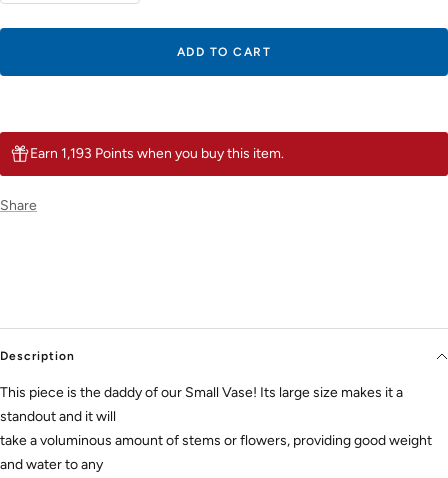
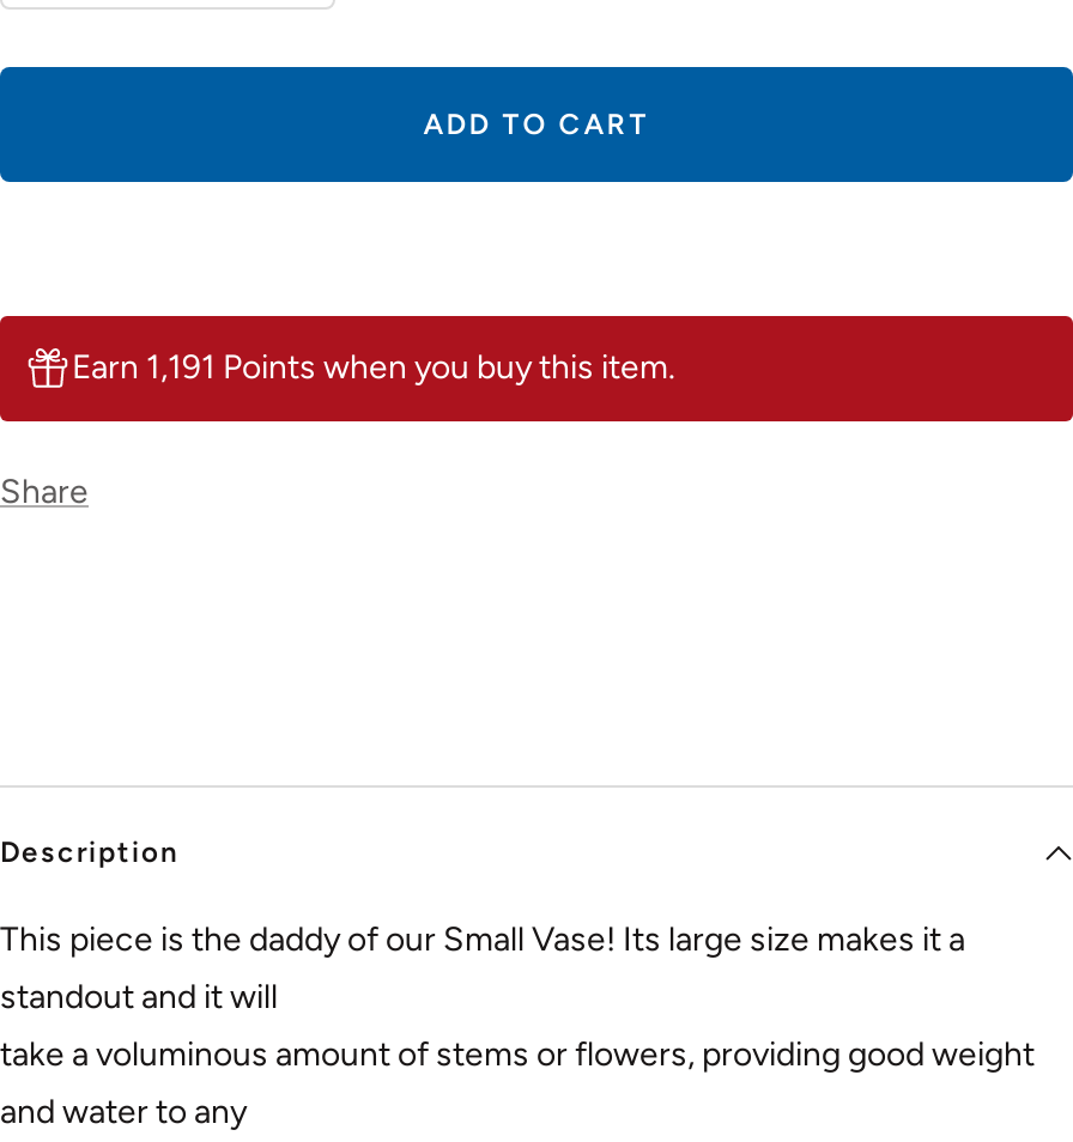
[30,145,284,162] Earn 1,193 Points when you buy this item. -> [72,347,675,387] Earn 1,191 Points when you buy this item.

